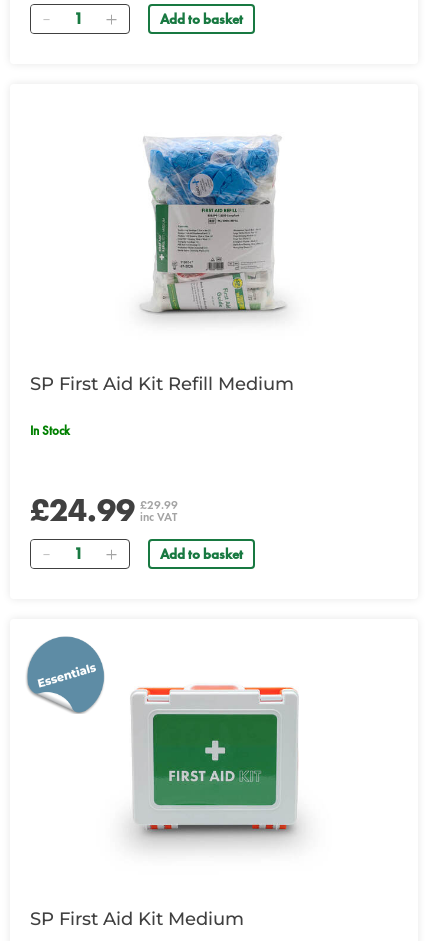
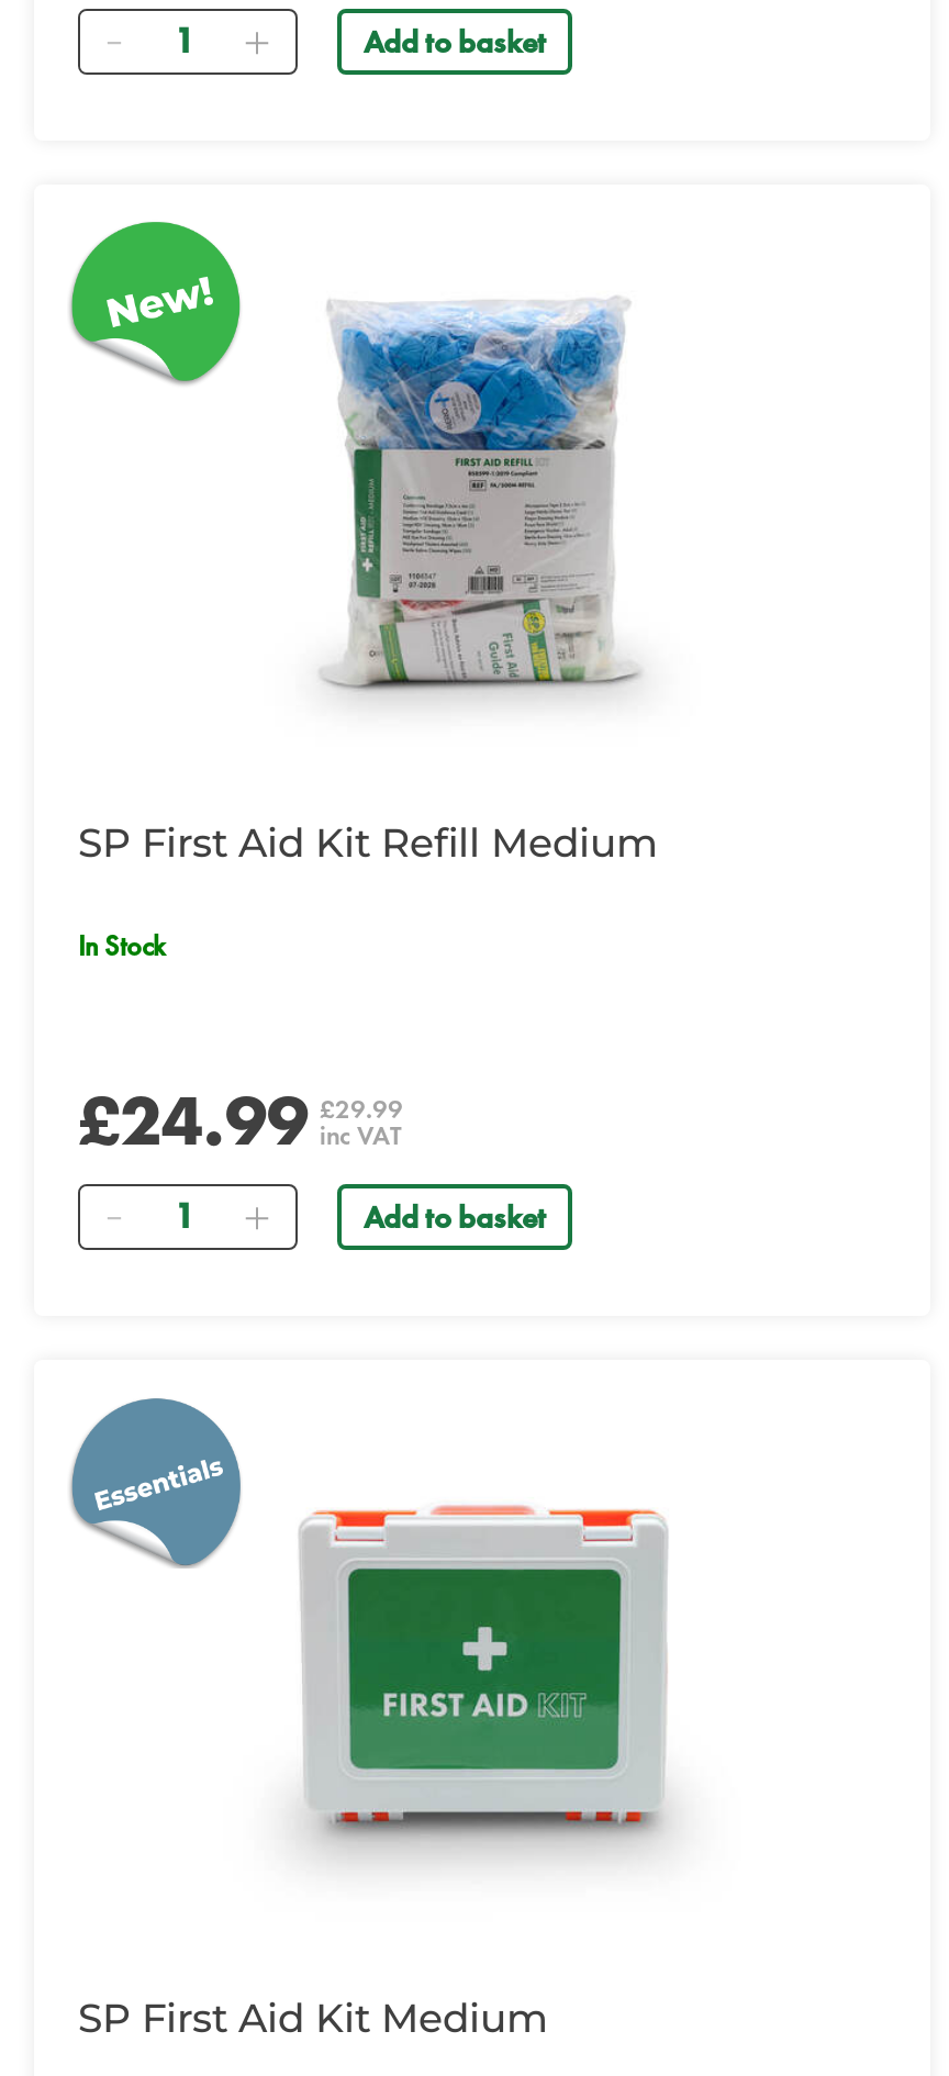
none -> [69,220,243,387] [image]

